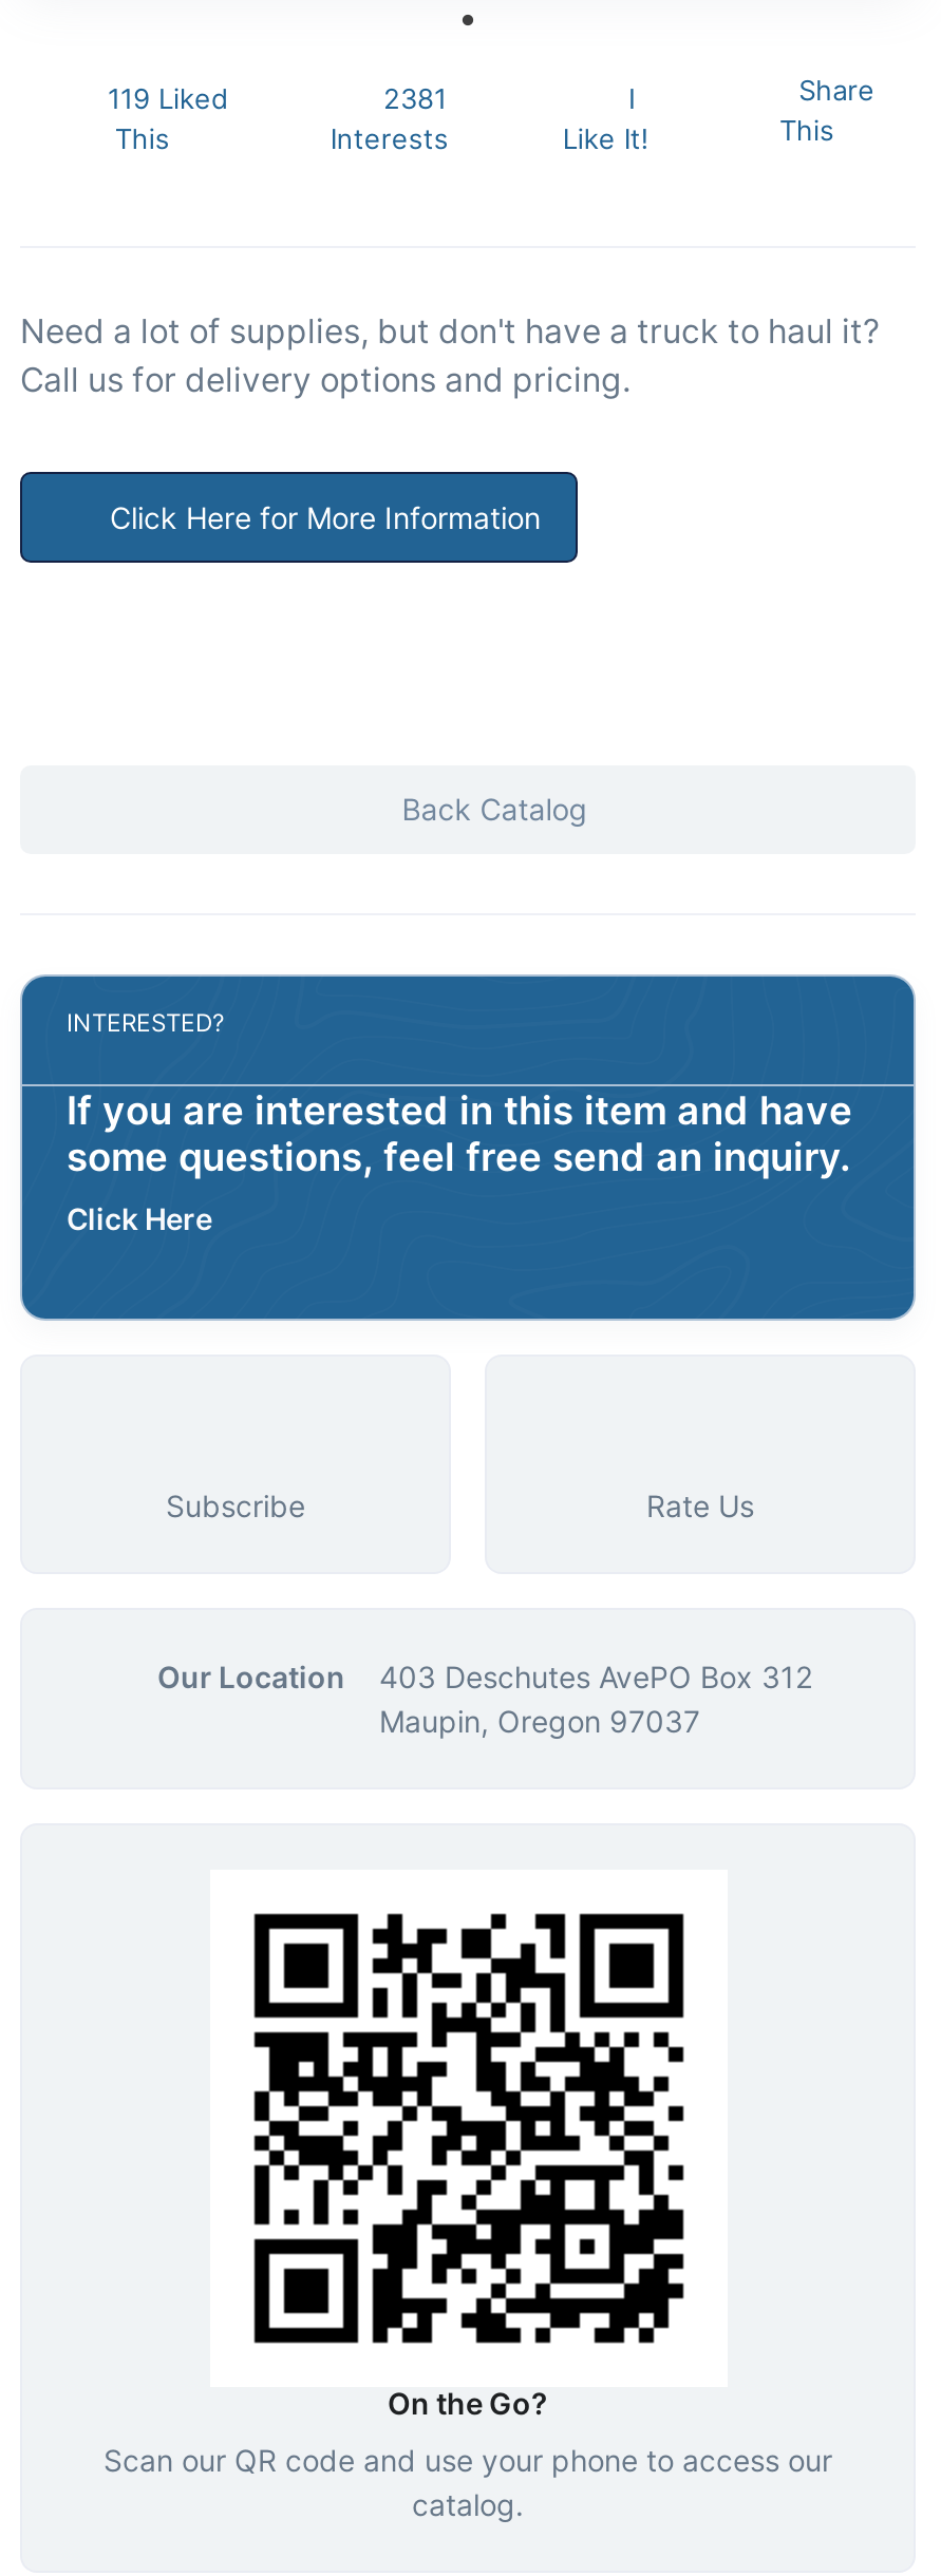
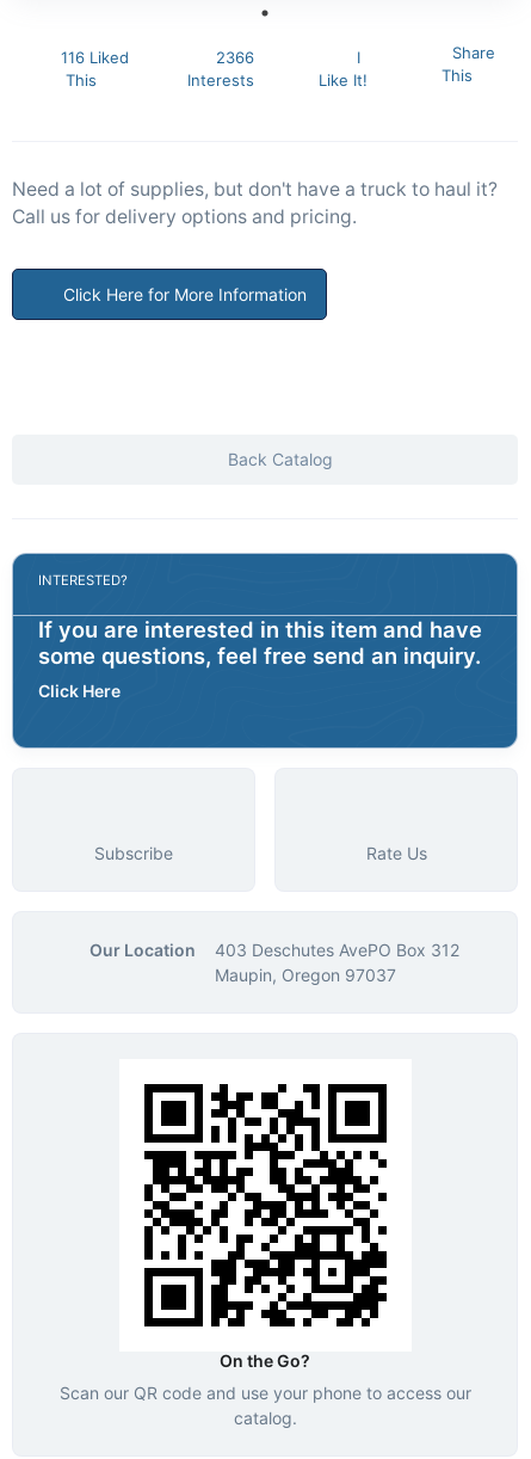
[99,81,228,115] 119 Liked -> [56,48,129,67] 116 Liked
[375,81,447,115] 2381 -> [211,48,254,67] 2366

